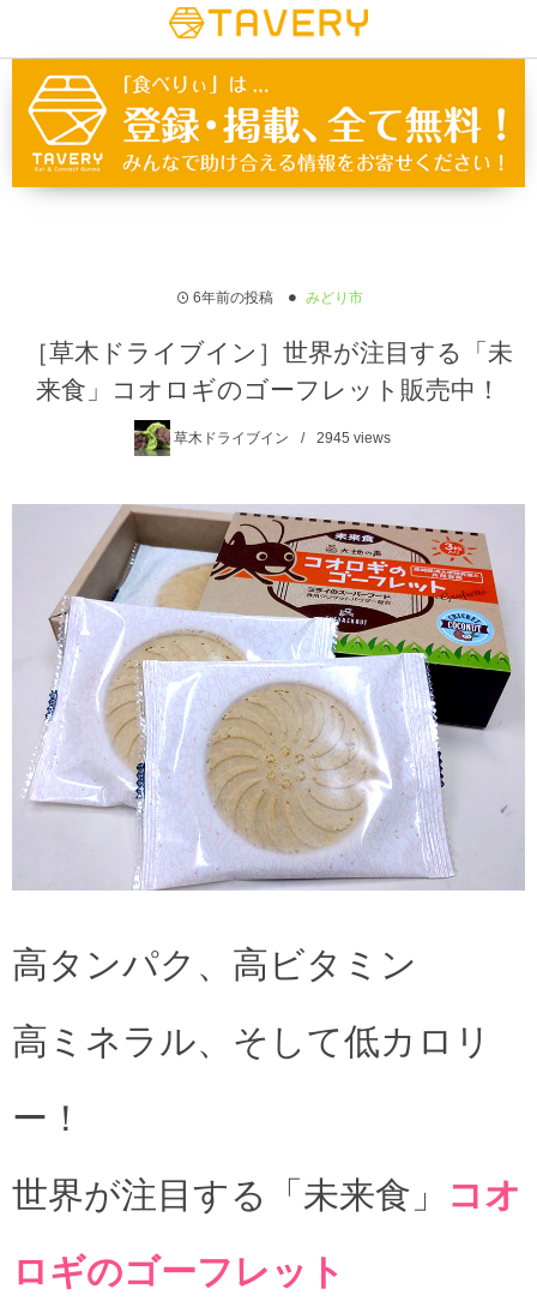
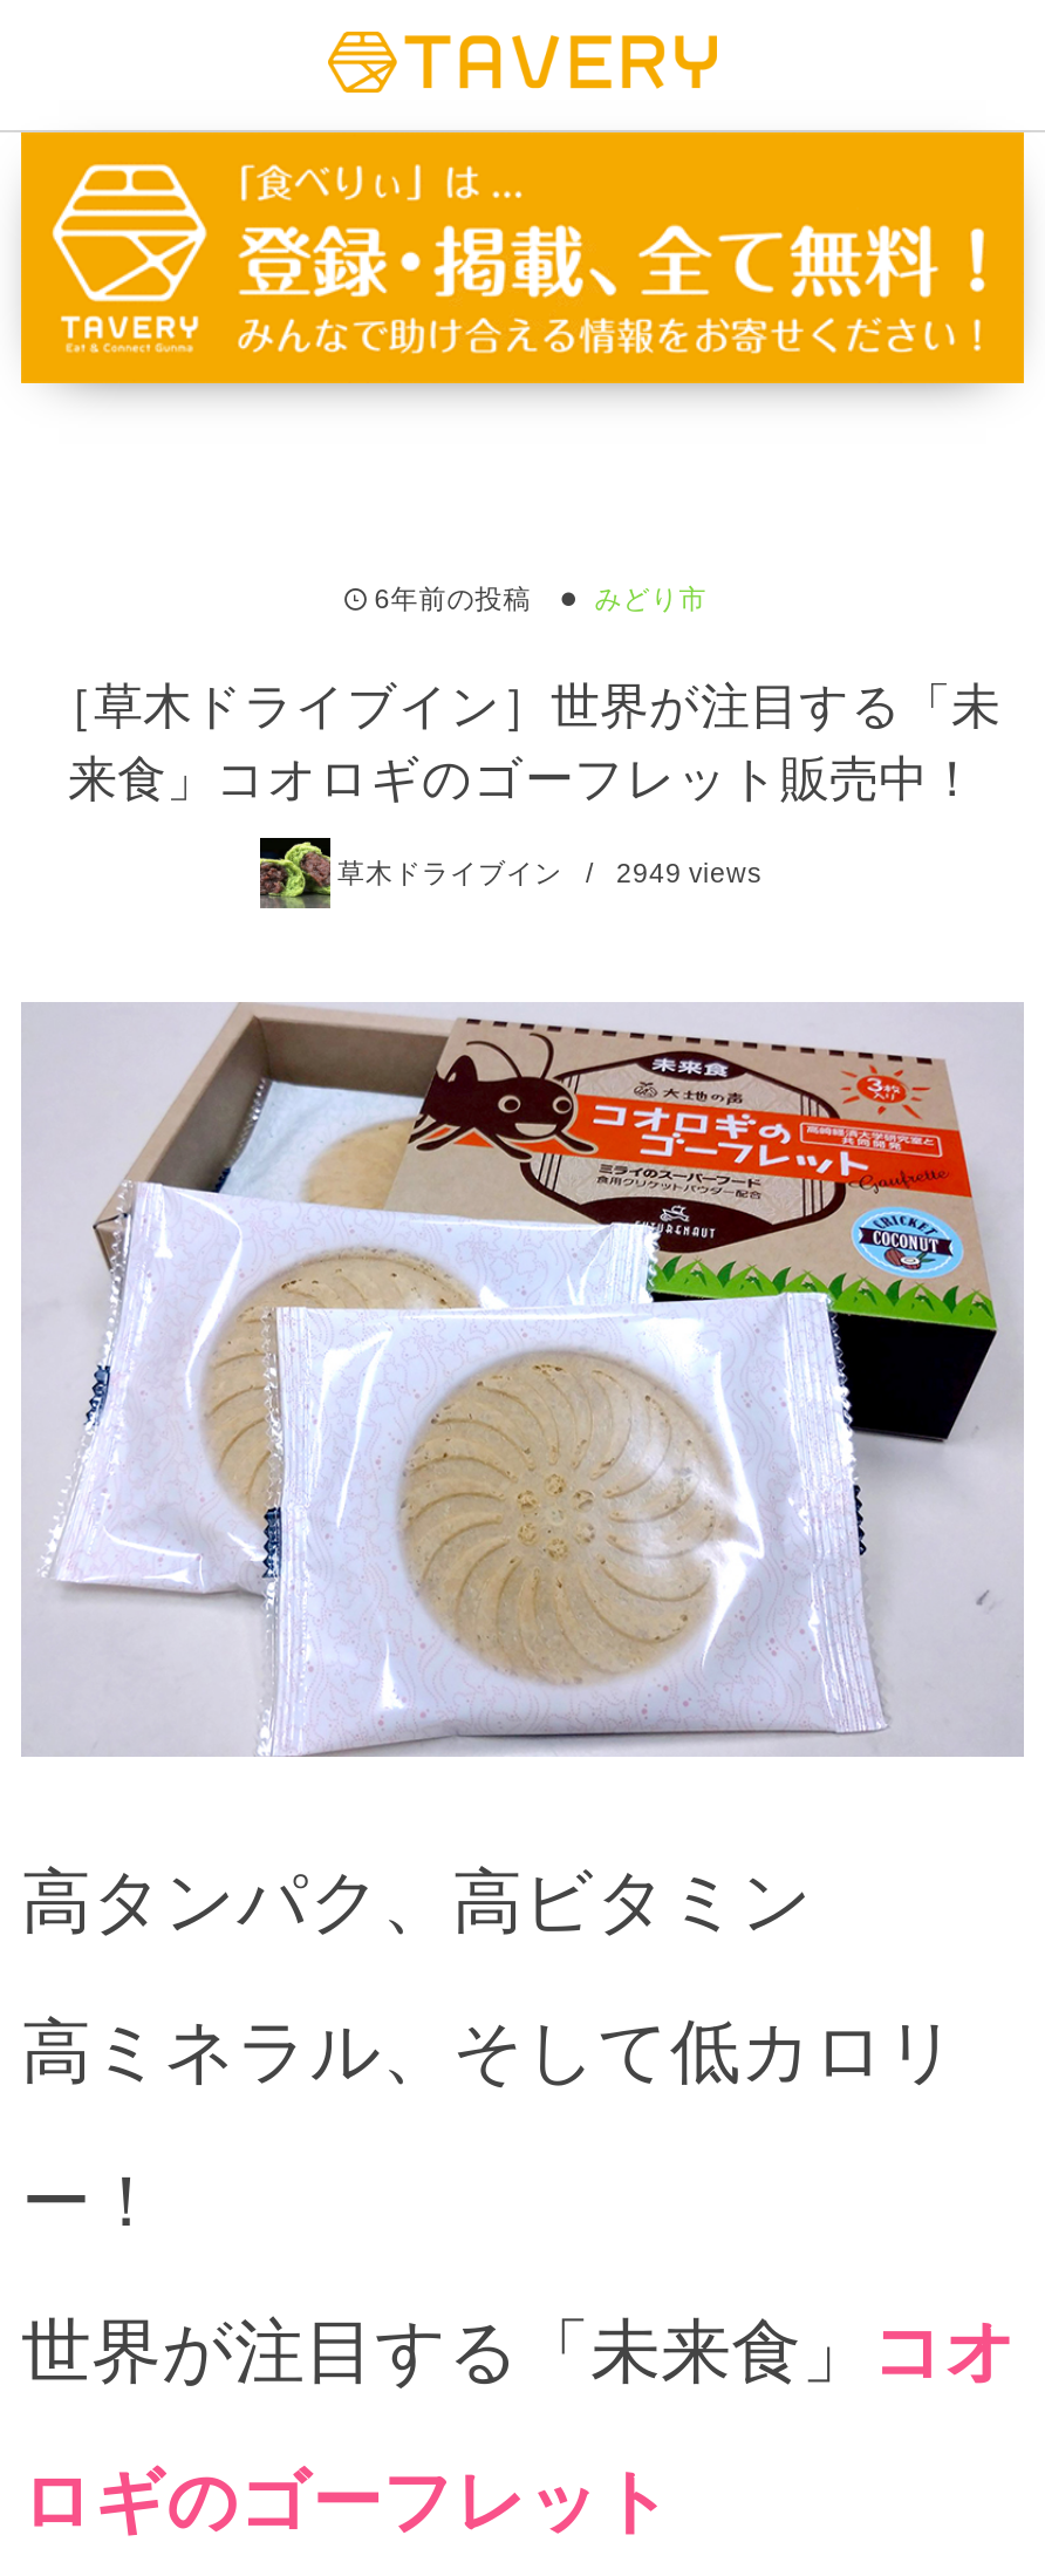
[174,431,391,445] 草木ドライブイン 2945 views -> [337,859,761,887] 草木ドライブイン 2949 views

